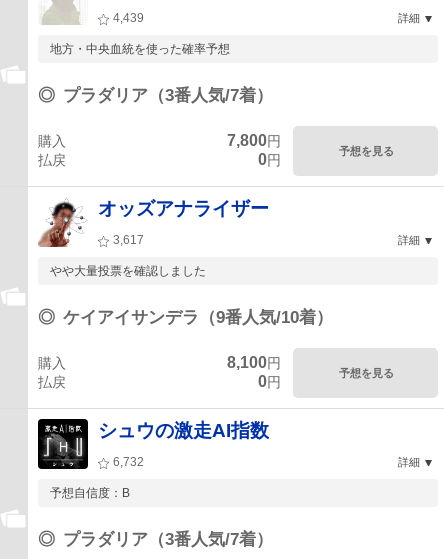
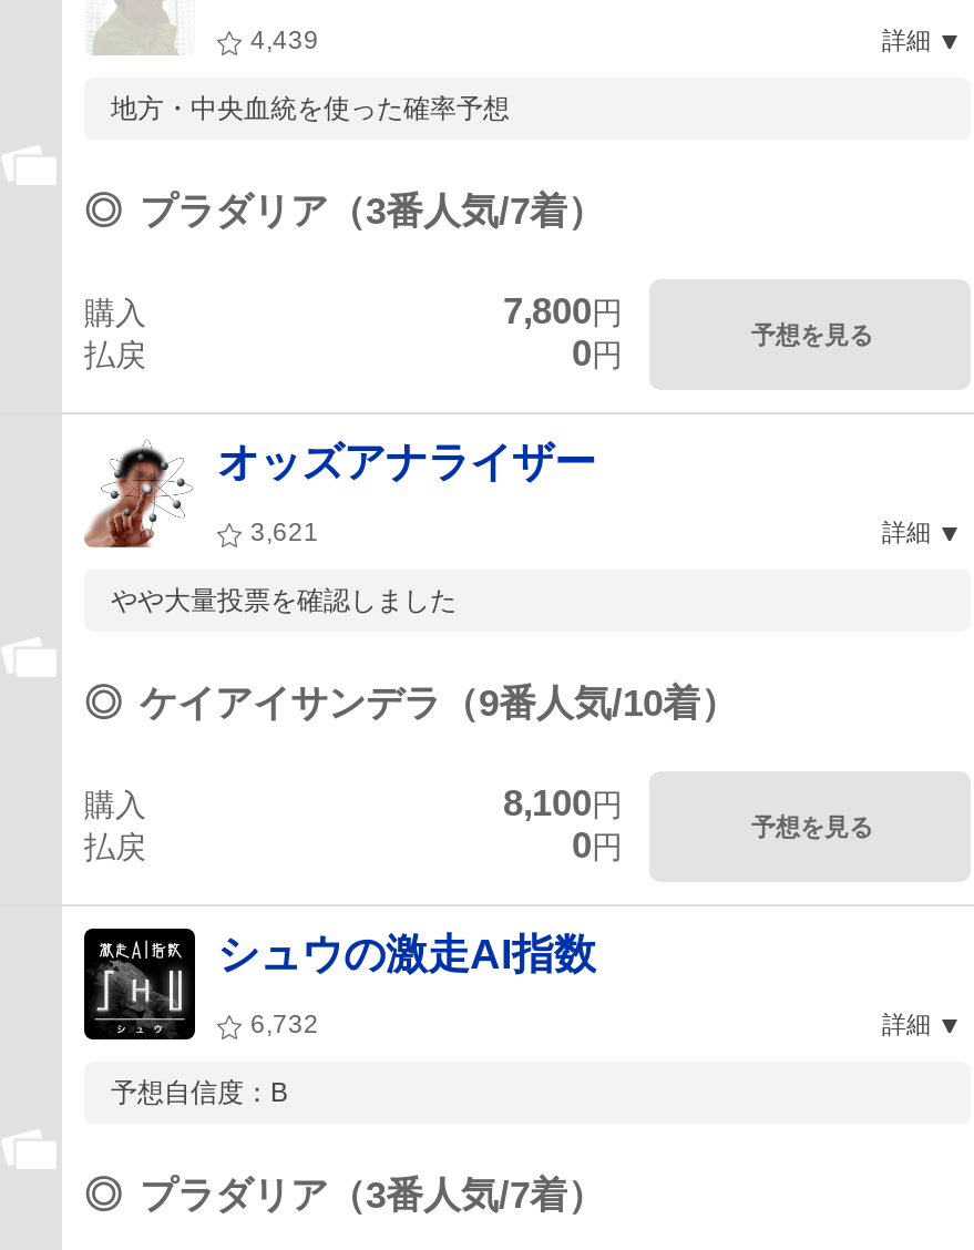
[113,234,144,246] 3,617 -> [250,519,319,545] 3,621

